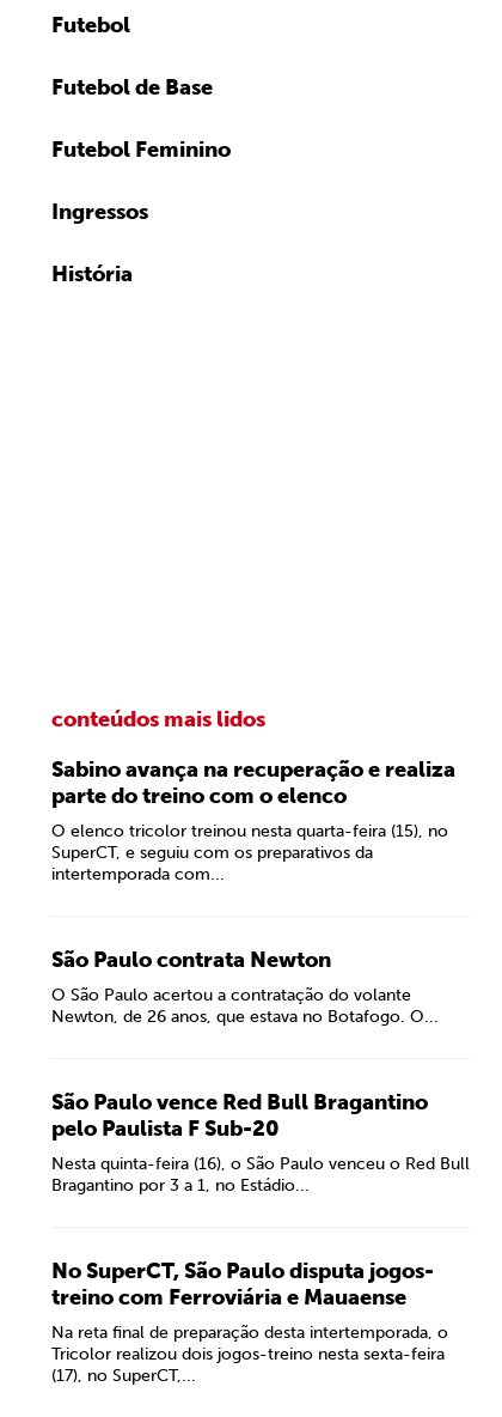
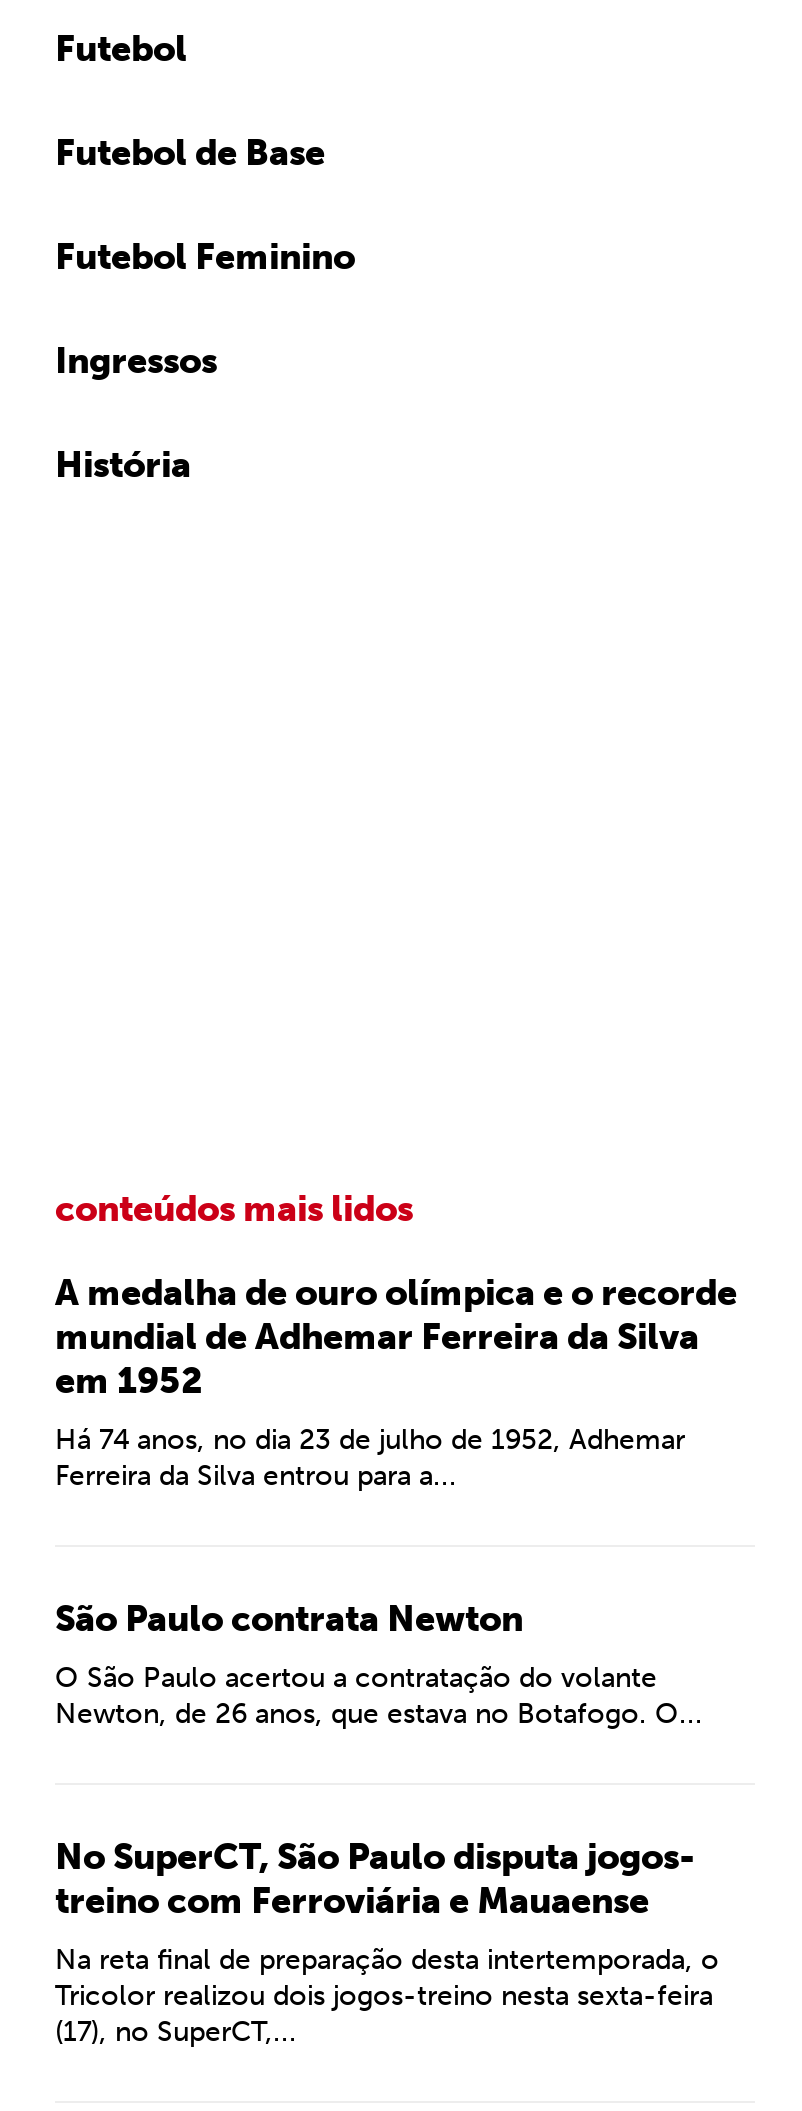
[51,756,455,809] Sabino avança na recuperação e realiza | parte do treino com o elenco -> [55,1271,737,1403] A medalha de ouro olímpica e o recorde | mundial de Adhemar Ferreira da Silva | em 1952
[51,821,448,884] O elenco tricolor treinou nesta quarta-feira (15), no | SuperCT, e seguiu com os preparativos da | intertemporada com... -> [55,1423,685,1493] Há 74 anos, no dia 23 de julho de 1952, Adhemar | Ferreira da Silva entrou para a...
[51,1089,470,1196] São Paulo vence Red Bull Bragantino | pelo Paulista F Sub-20 | Nesta quinta-feira (16), o São Paulo venceu o Red Bull | Bragantino por 3 a 1, no Estádio... -> none

